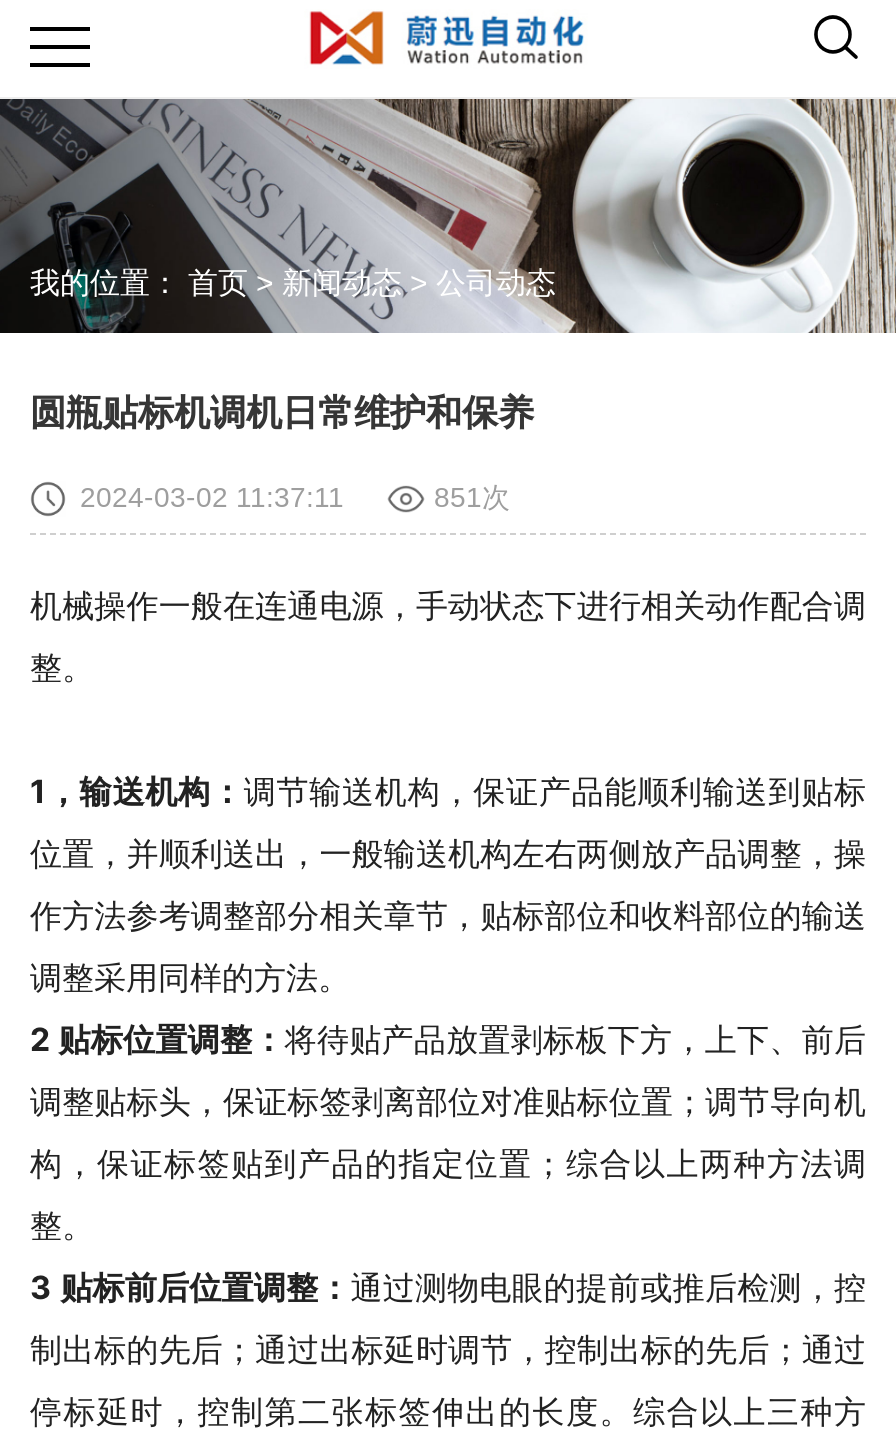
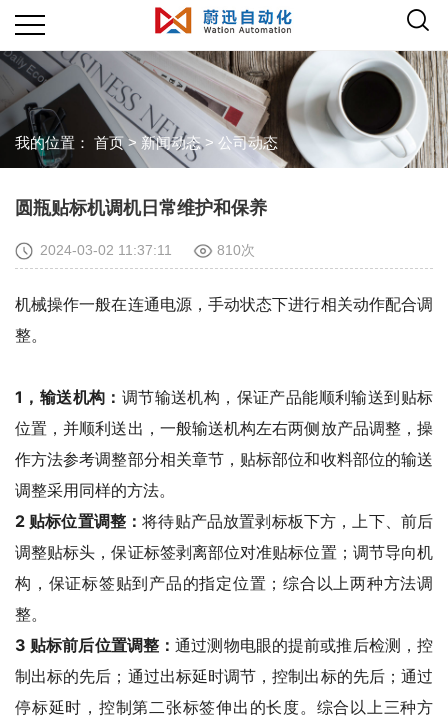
[434,480,510,512] 851次 -> [217,242,255,258] 810次

